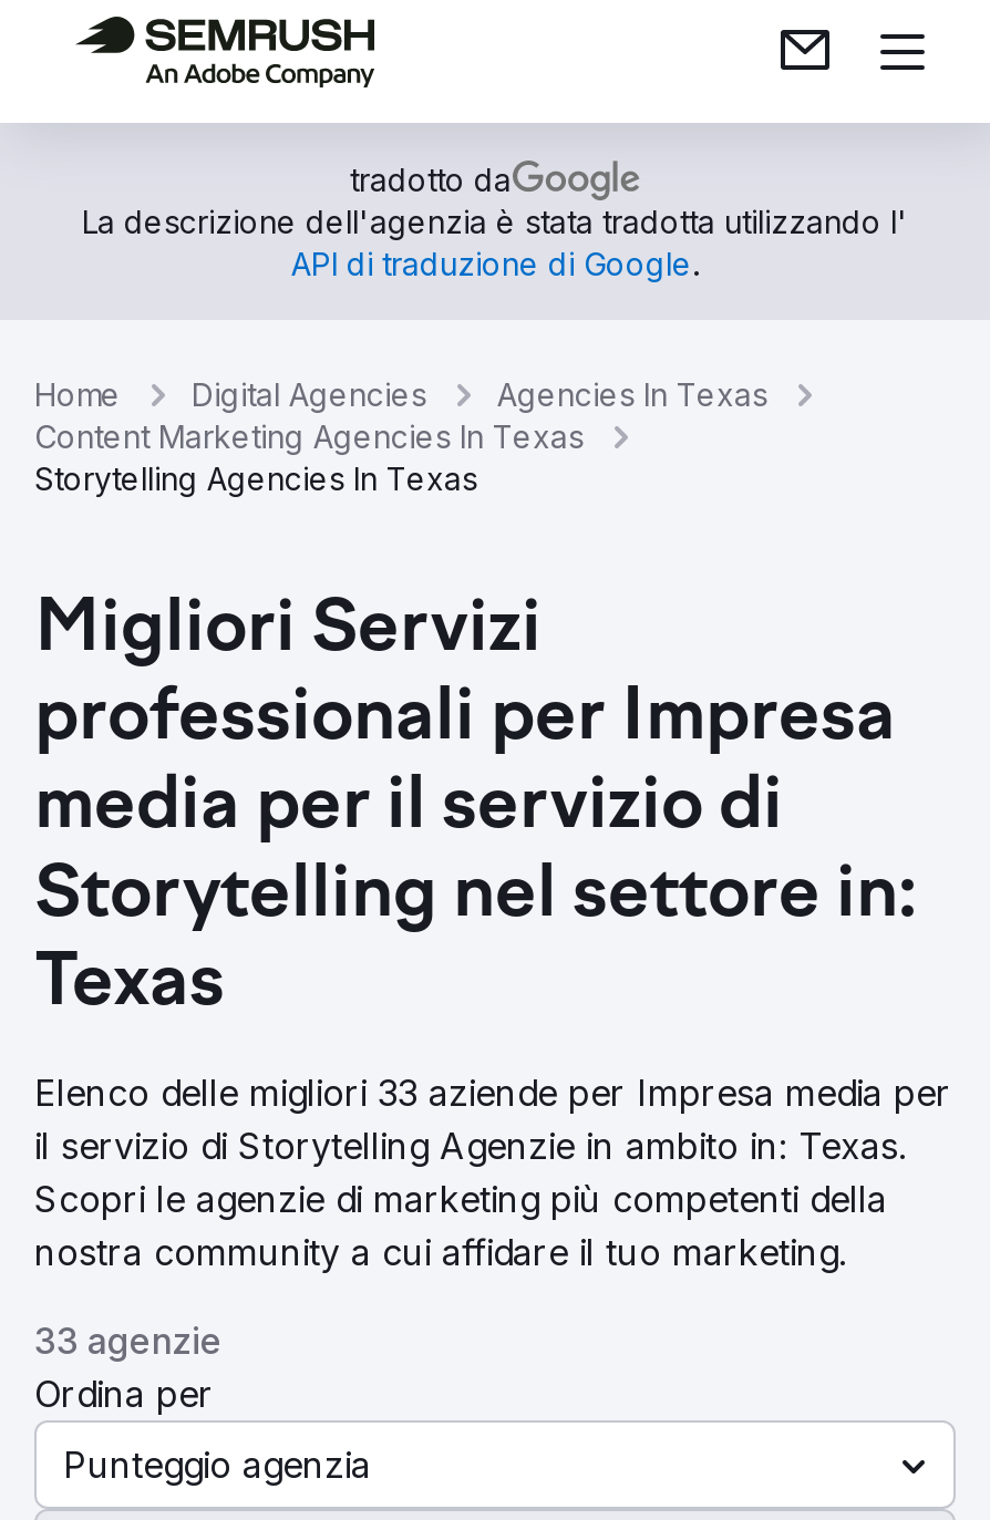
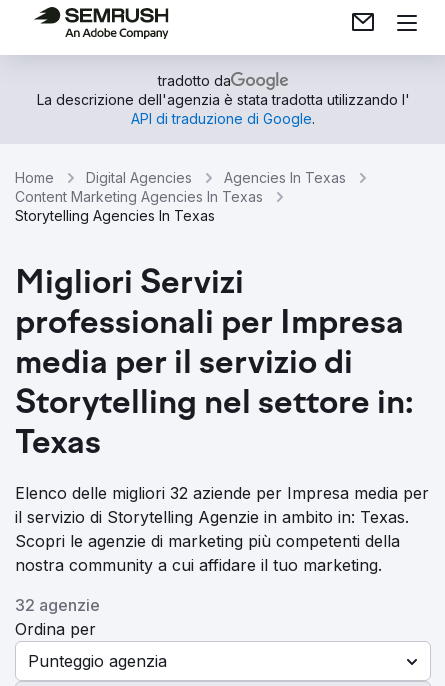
[34,1071,951,1115] Elenco delle migliori 33 aziende per Impresa media per -> [15,483,429,503] Elenco delle migliori 32 aziende per Impresa media per
[34,1319,223,1363] 33 agenzie -> [15,595,100,615] 32 agenzie

